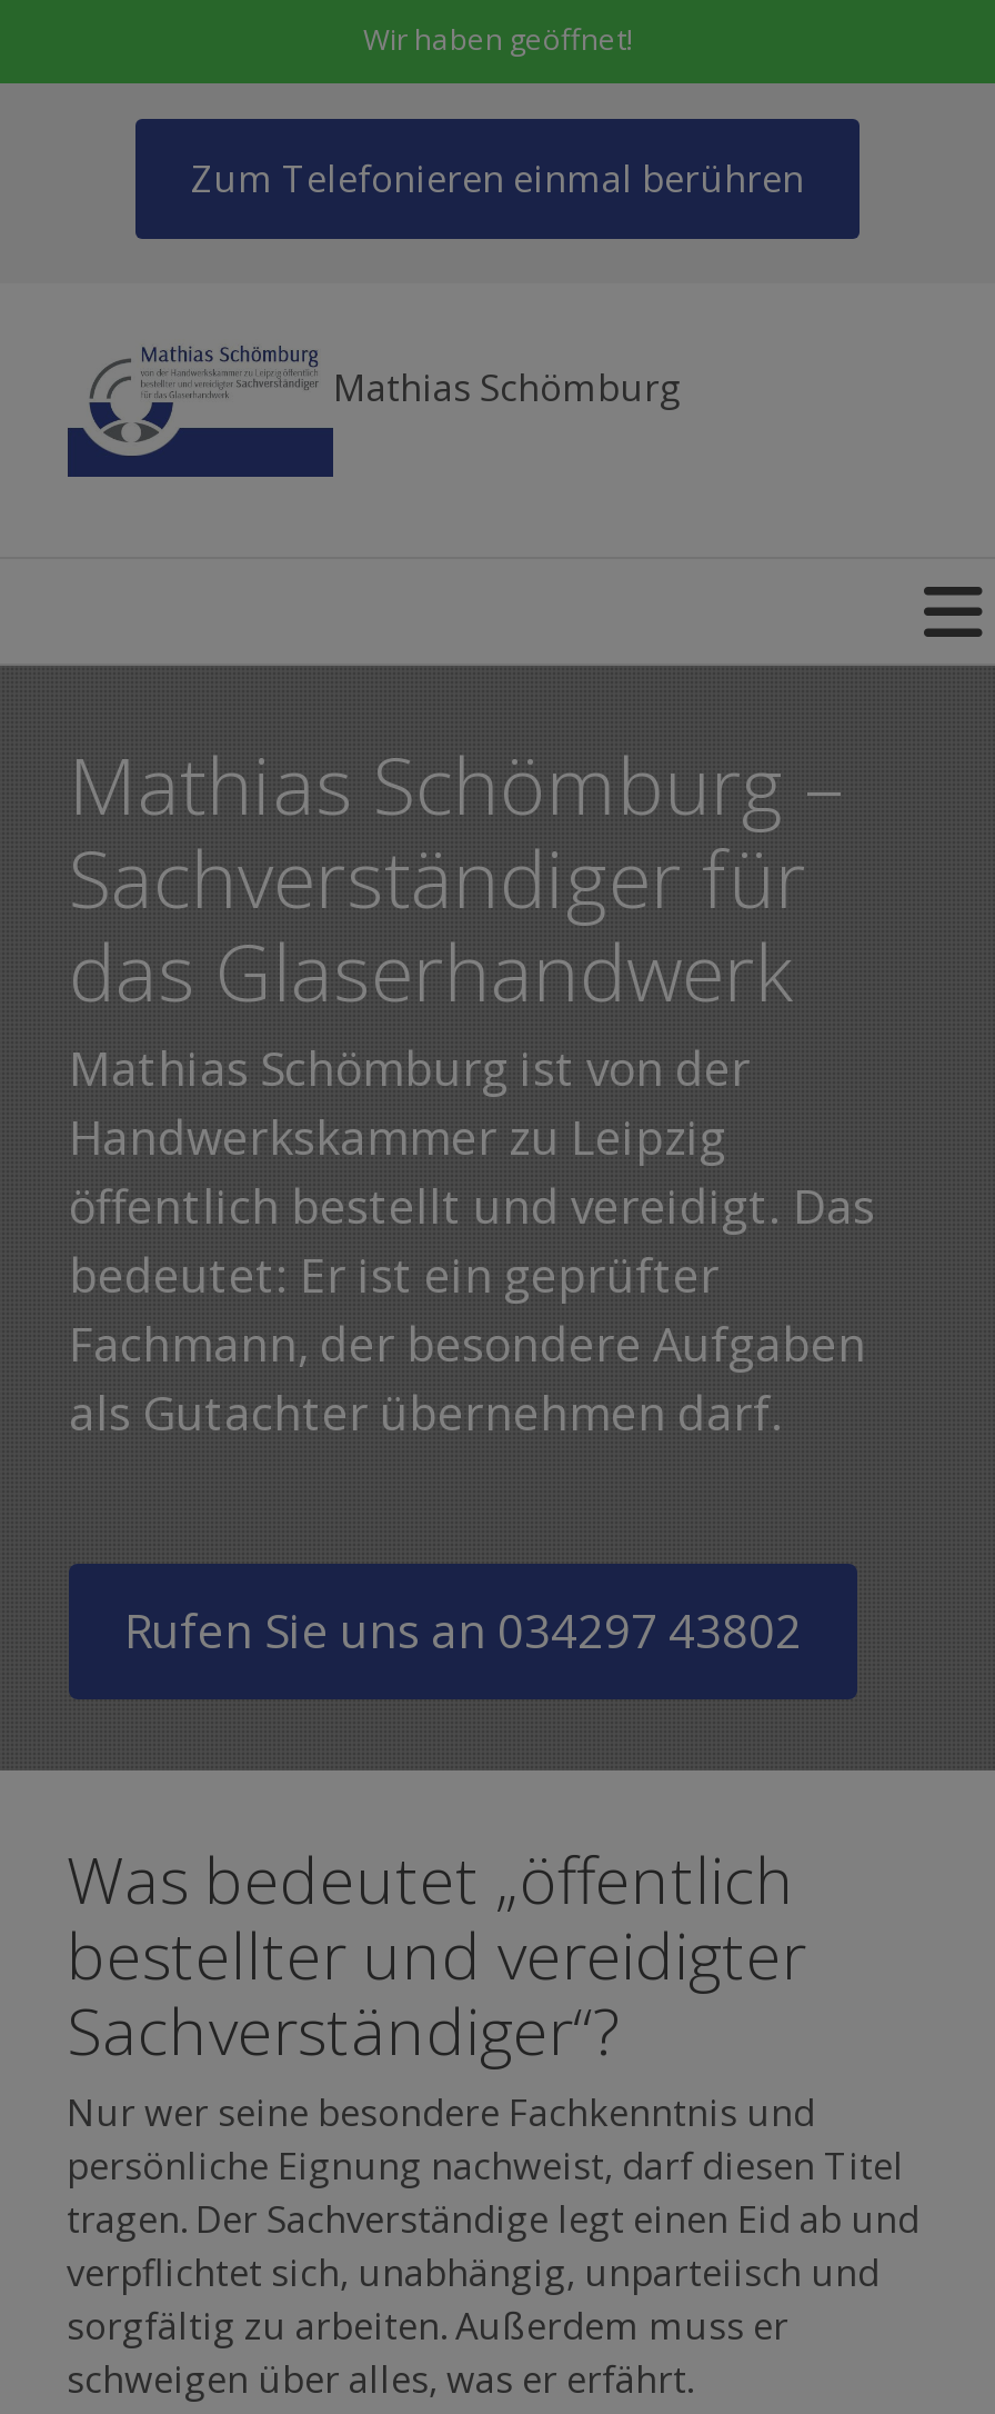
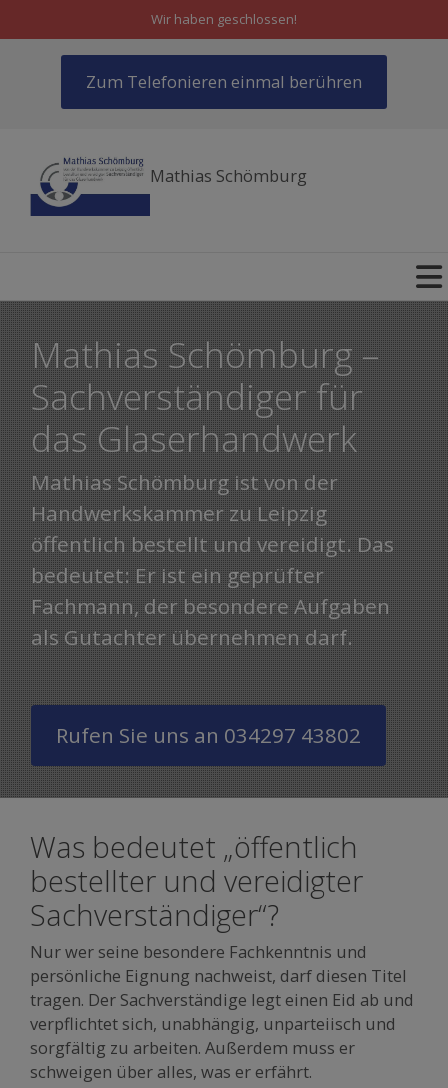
[363,19,632,59] Wir haben geöffnet! -> [151,10,297,28] Wir haben geschlossen!

